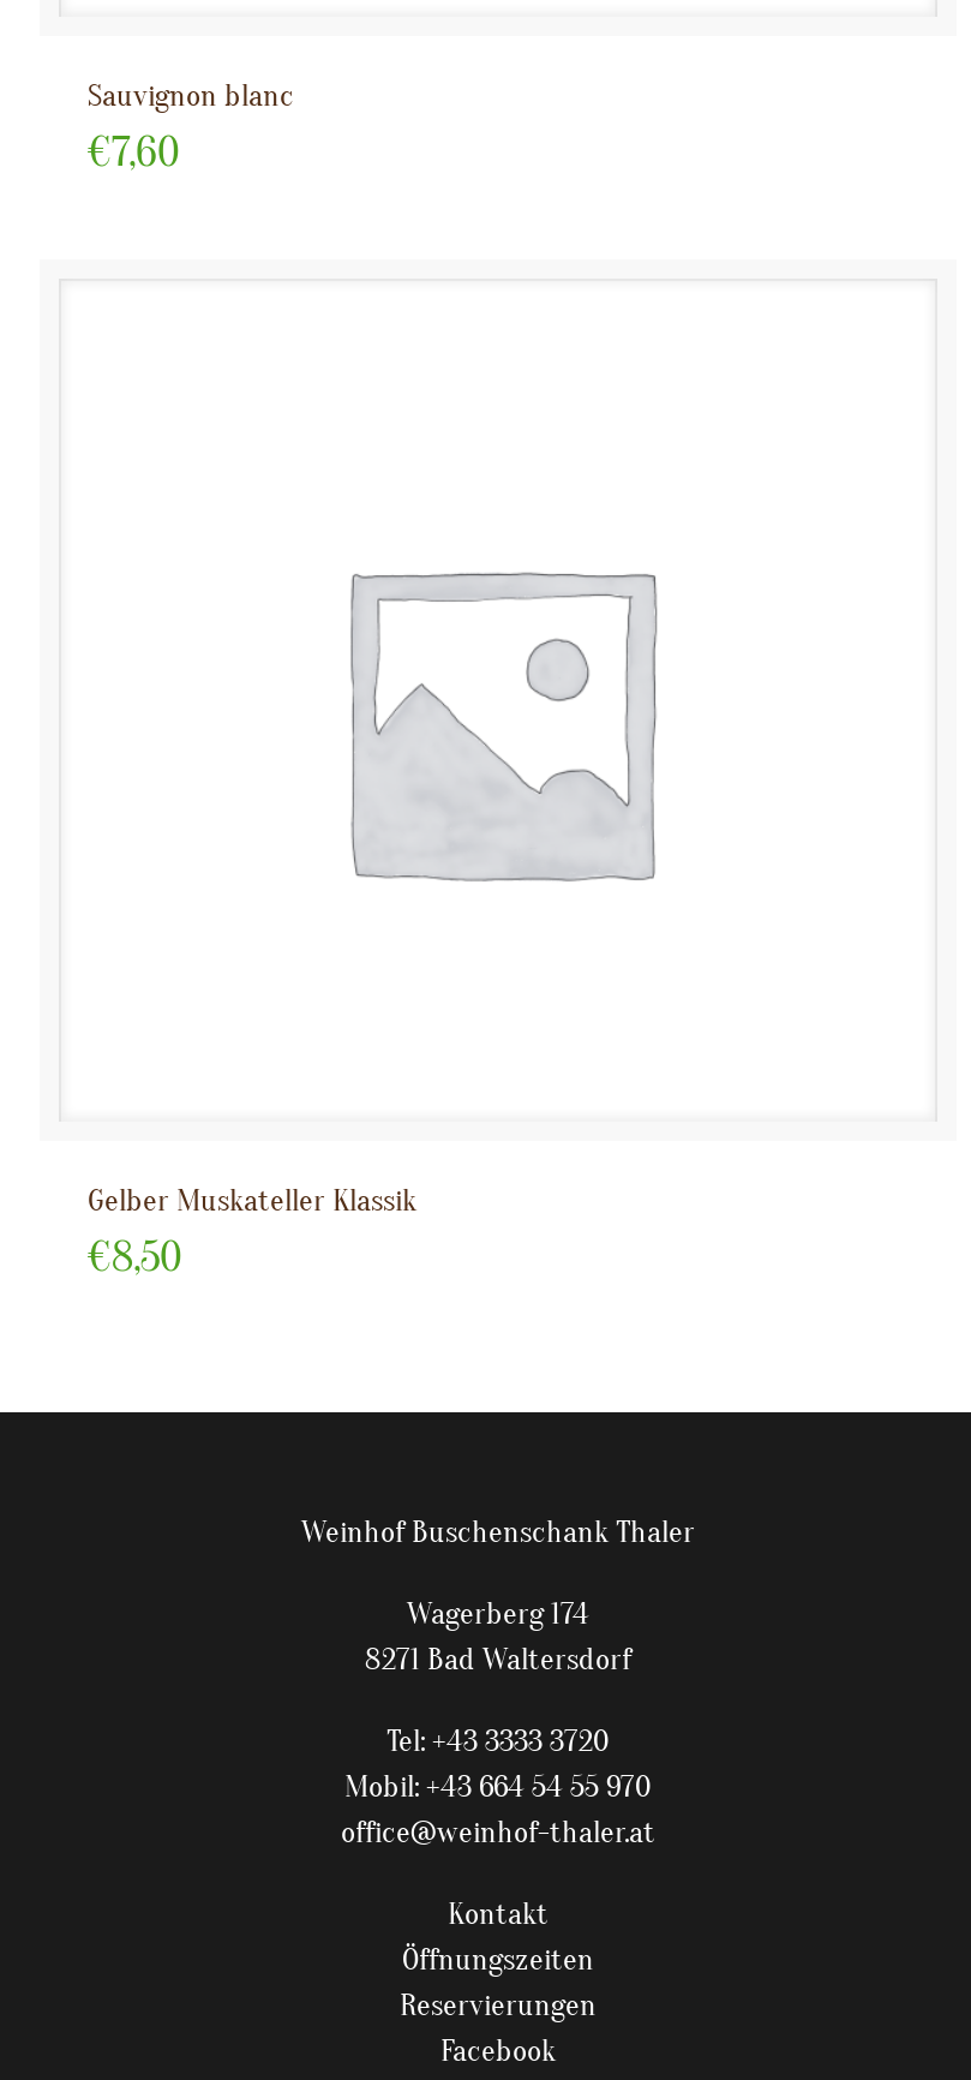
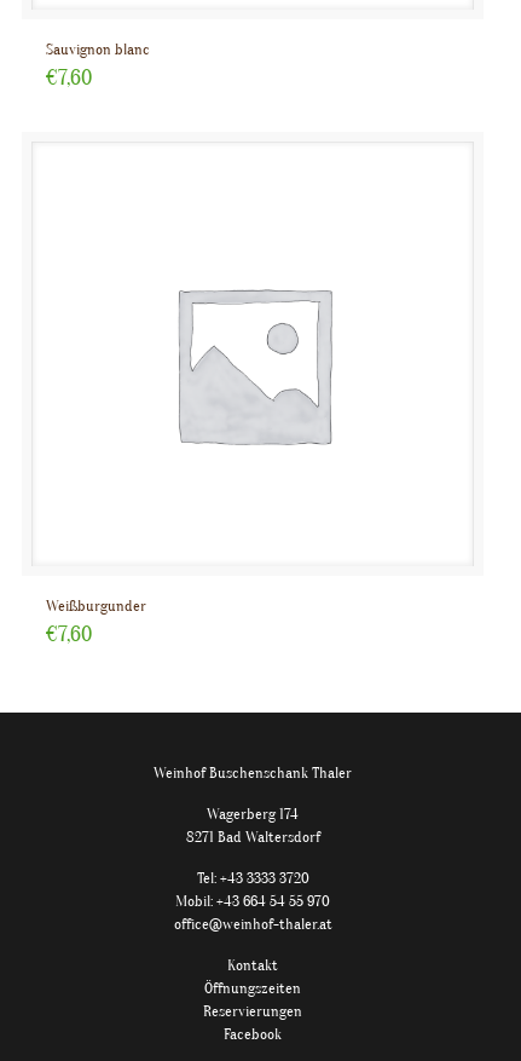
[88,1182,416,1283] Gelber Muskateller Klassik | €8,50 -> [46,596,146,647] Weißburgunder | €7,60

